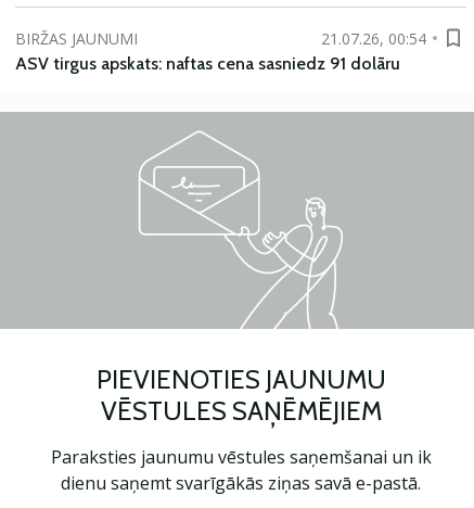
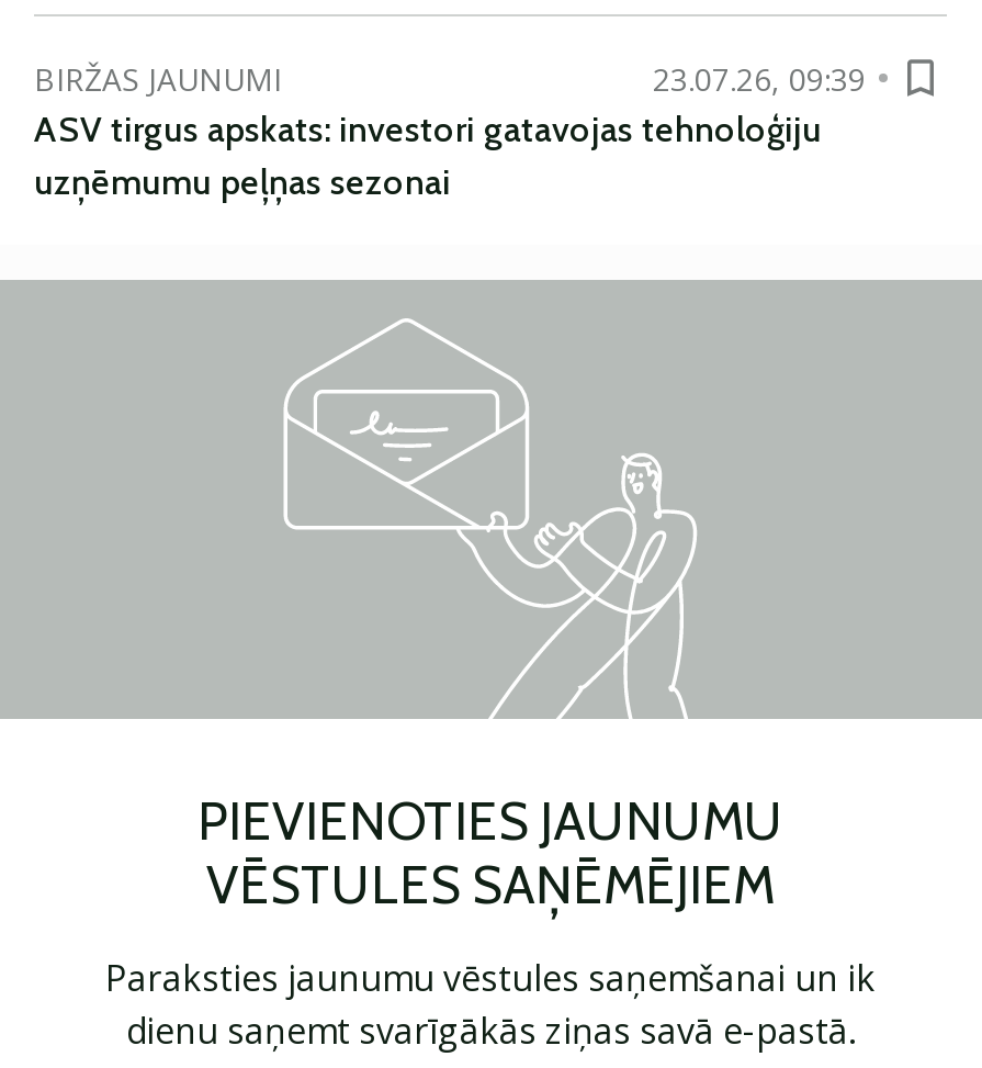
[15,28,426,74] 21.07.26, 00:54 | ASV tirgus apskats: naftas cena sasniedz 91 dolāru -> [34,57,866,203] 23.07.26, 09:39 | ASV tirgus apskats: investori gatavojas tehnoloģiju | uzņēmumu peļņas sezonai

